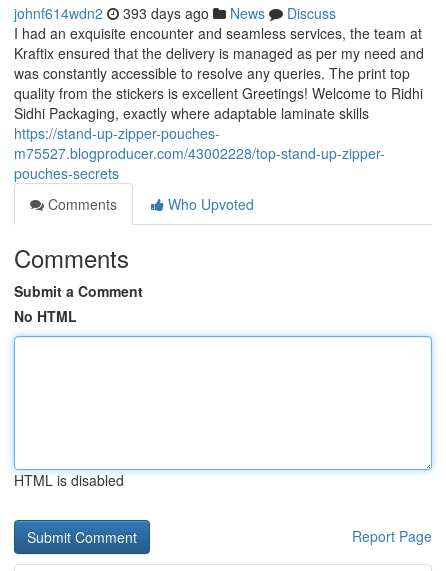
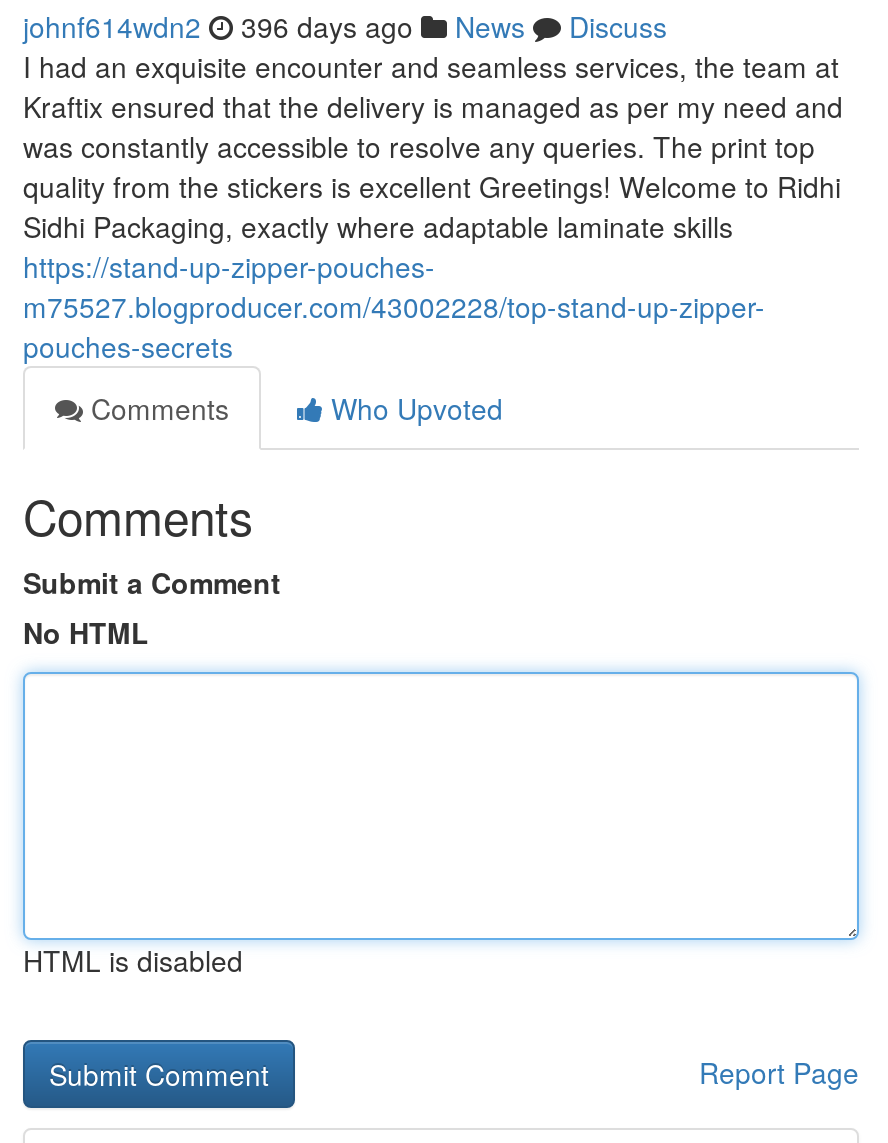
[14,3,336,23] johnf614wdn2 393 days ago News Discuss -> [23,6,667,46] johnf614wdn2 396 days ago News Discuss

